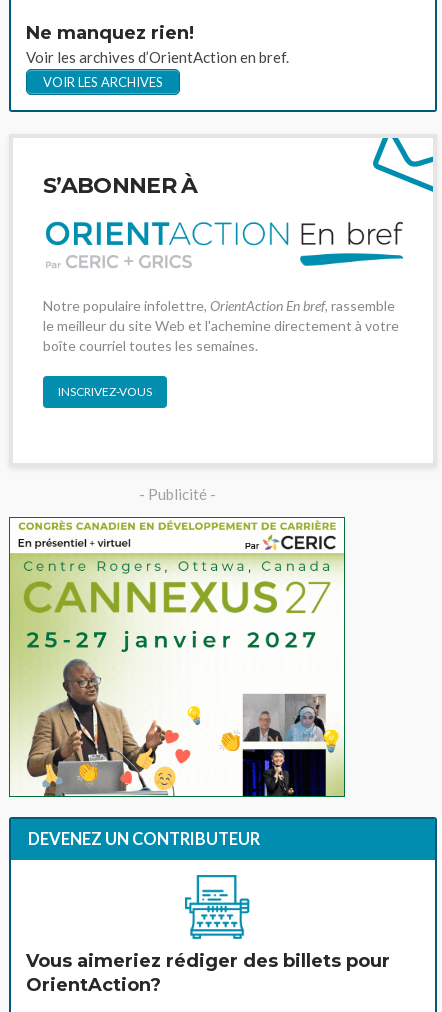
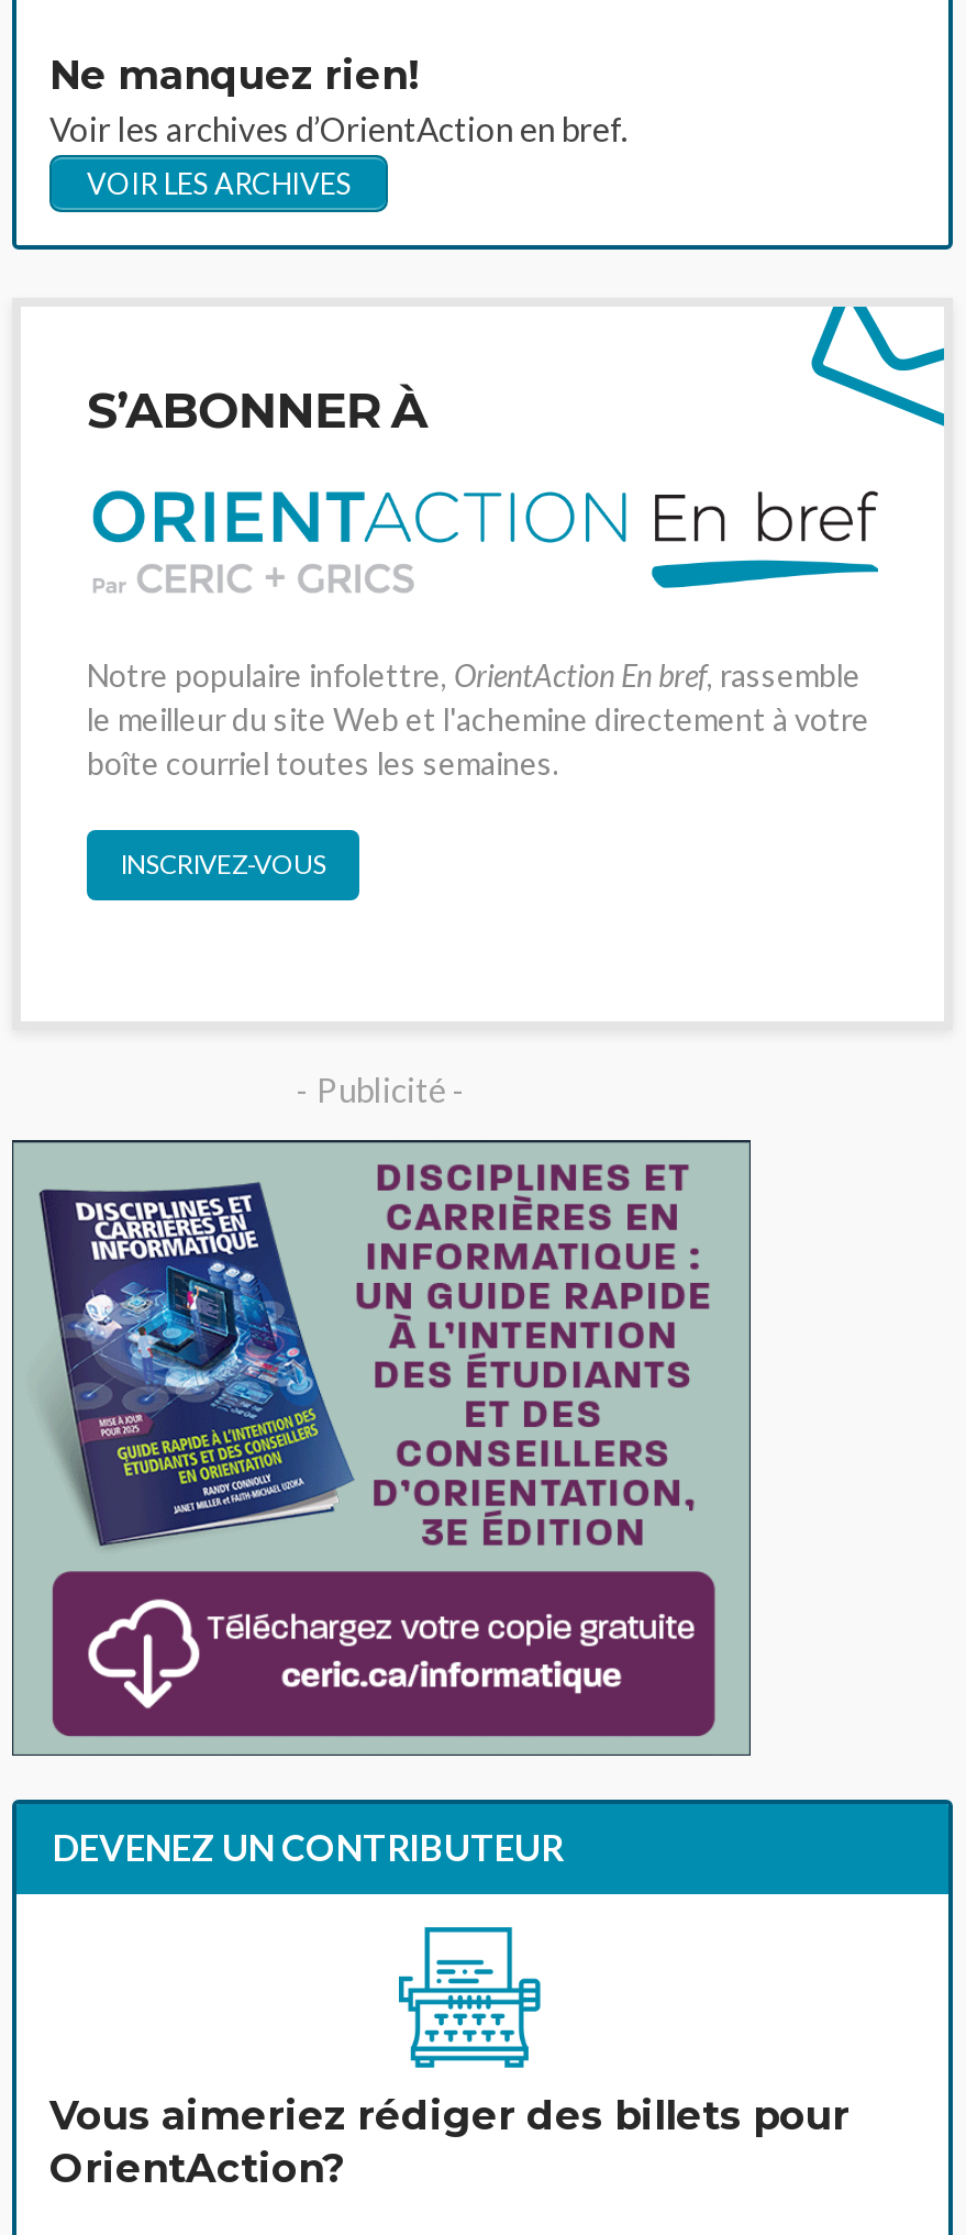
[9,517,345,797] [image] -> [12,1140,751,1756] [image]

